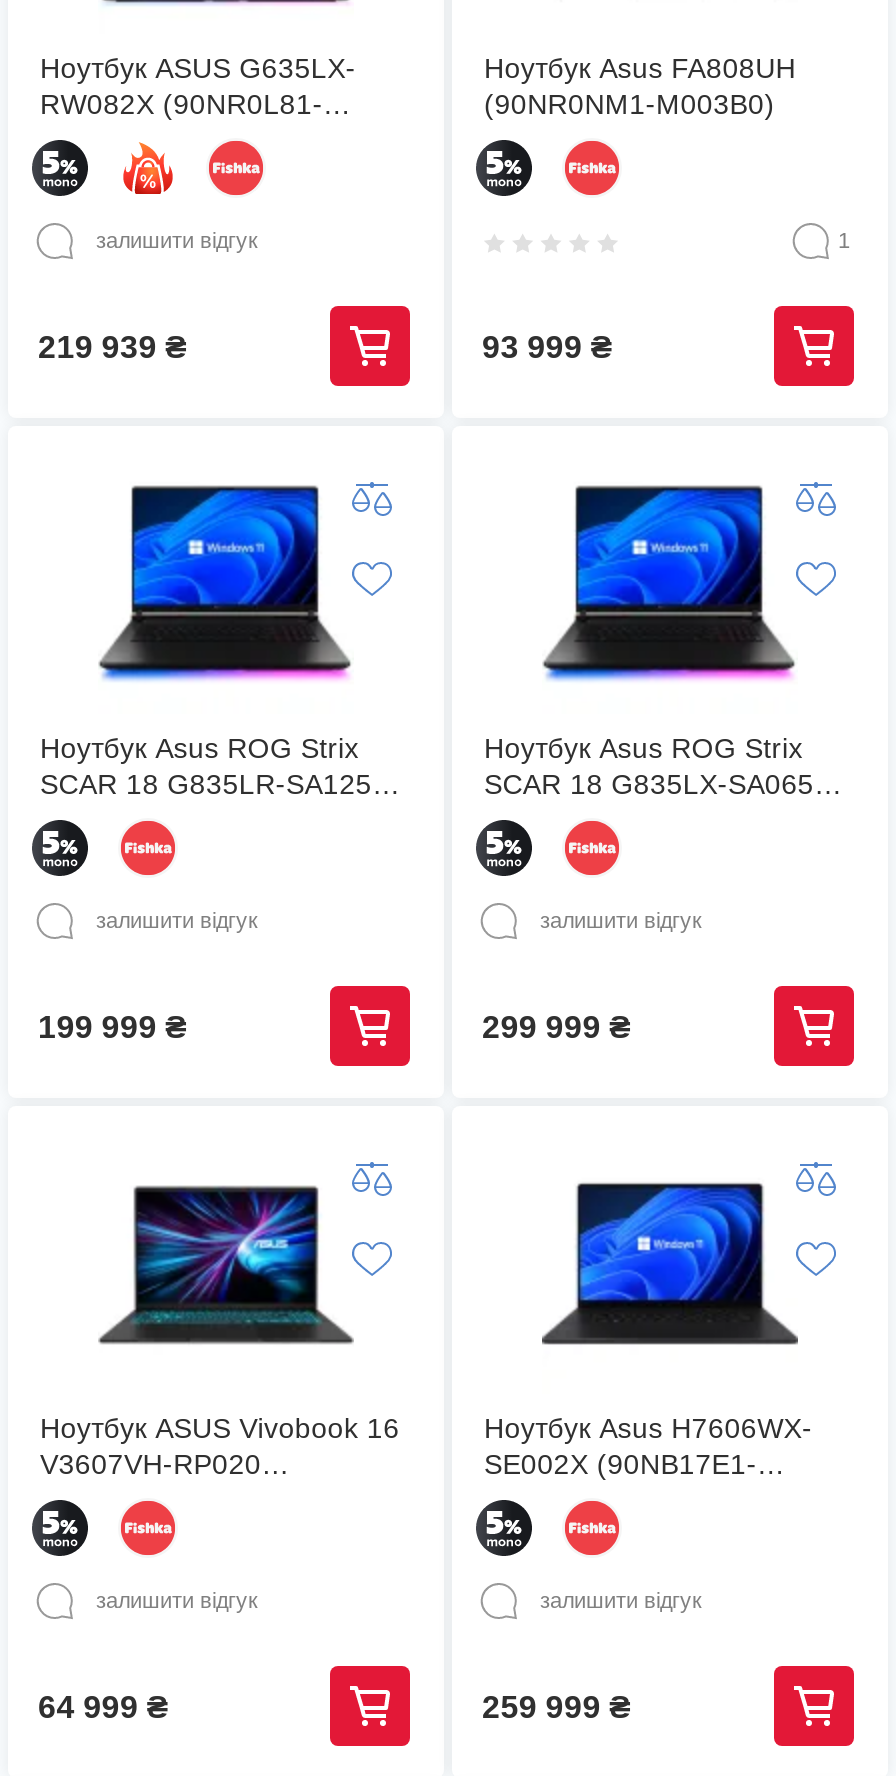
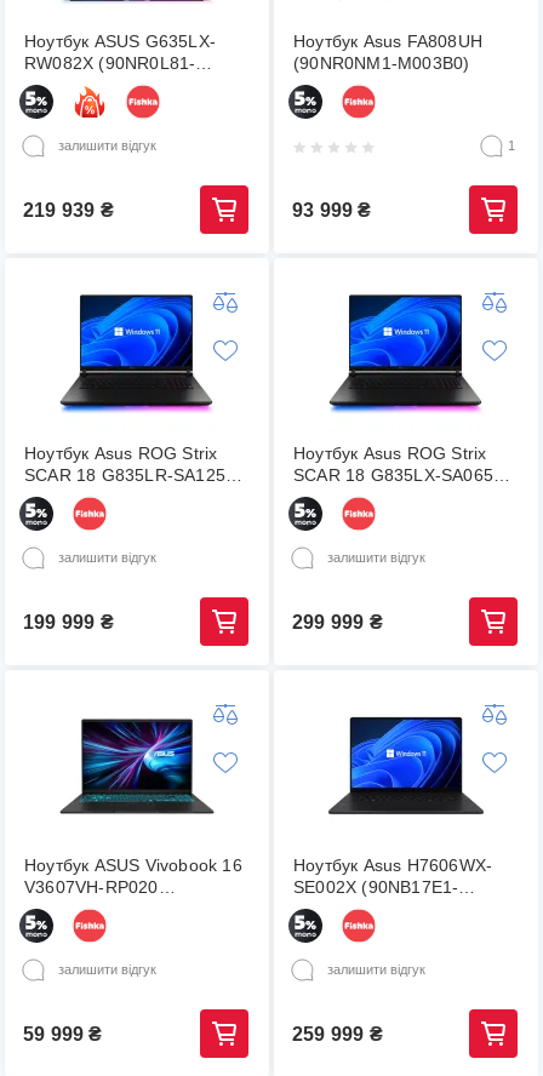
[38,1689,170,1723] 64 999 ₴ -> [23,1023,103,1044] 59 999 ₴

